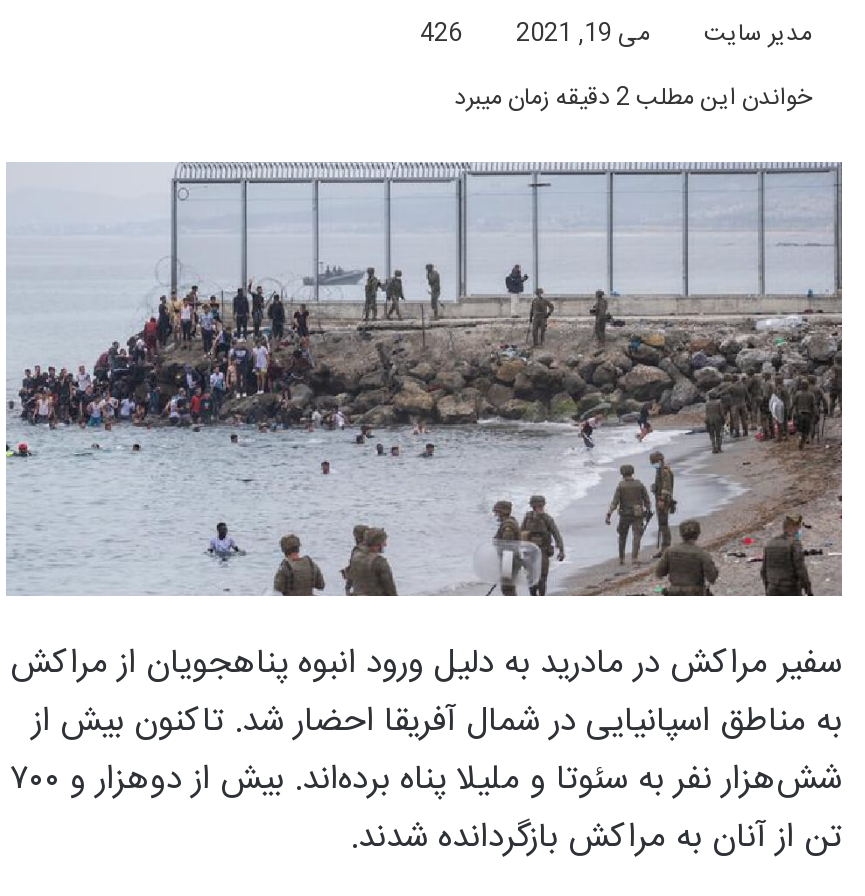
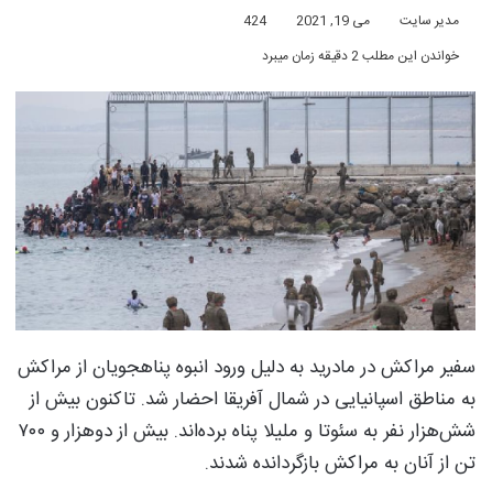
[420,14,462,54] 426 -> [243,10,266,32] 424

